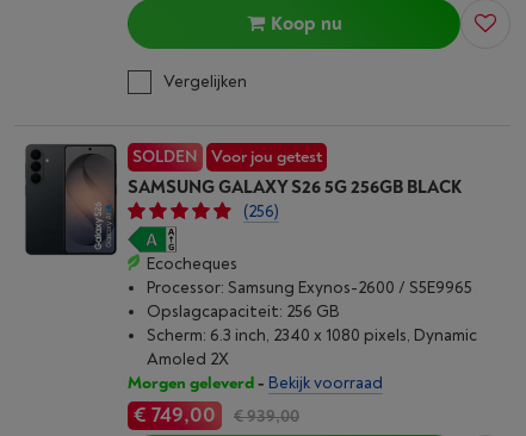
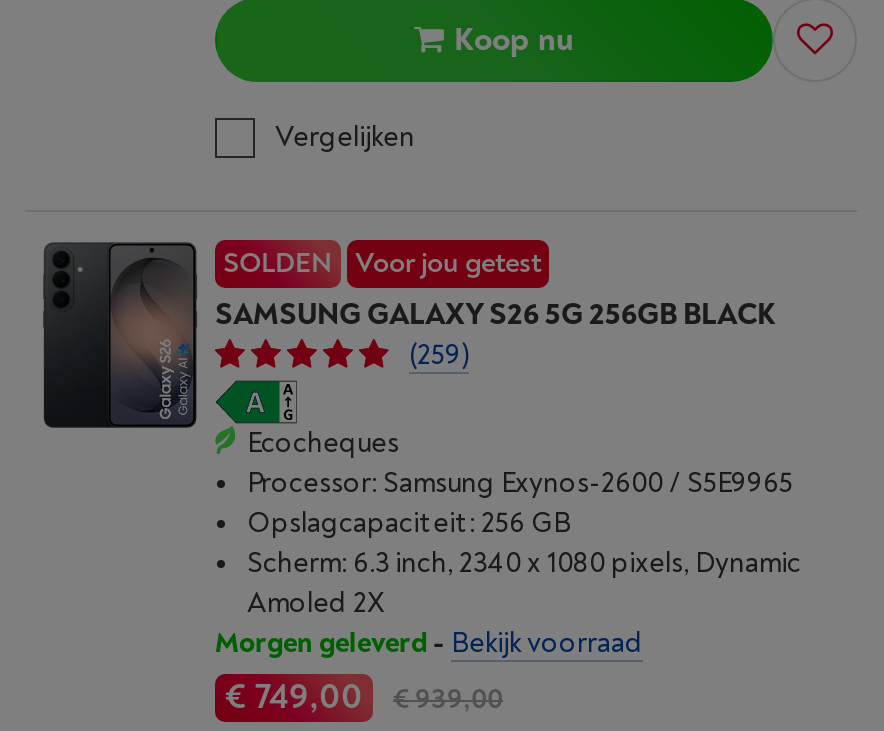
[243,202,279,222] (256) -> [409,339,469,373] (259)

